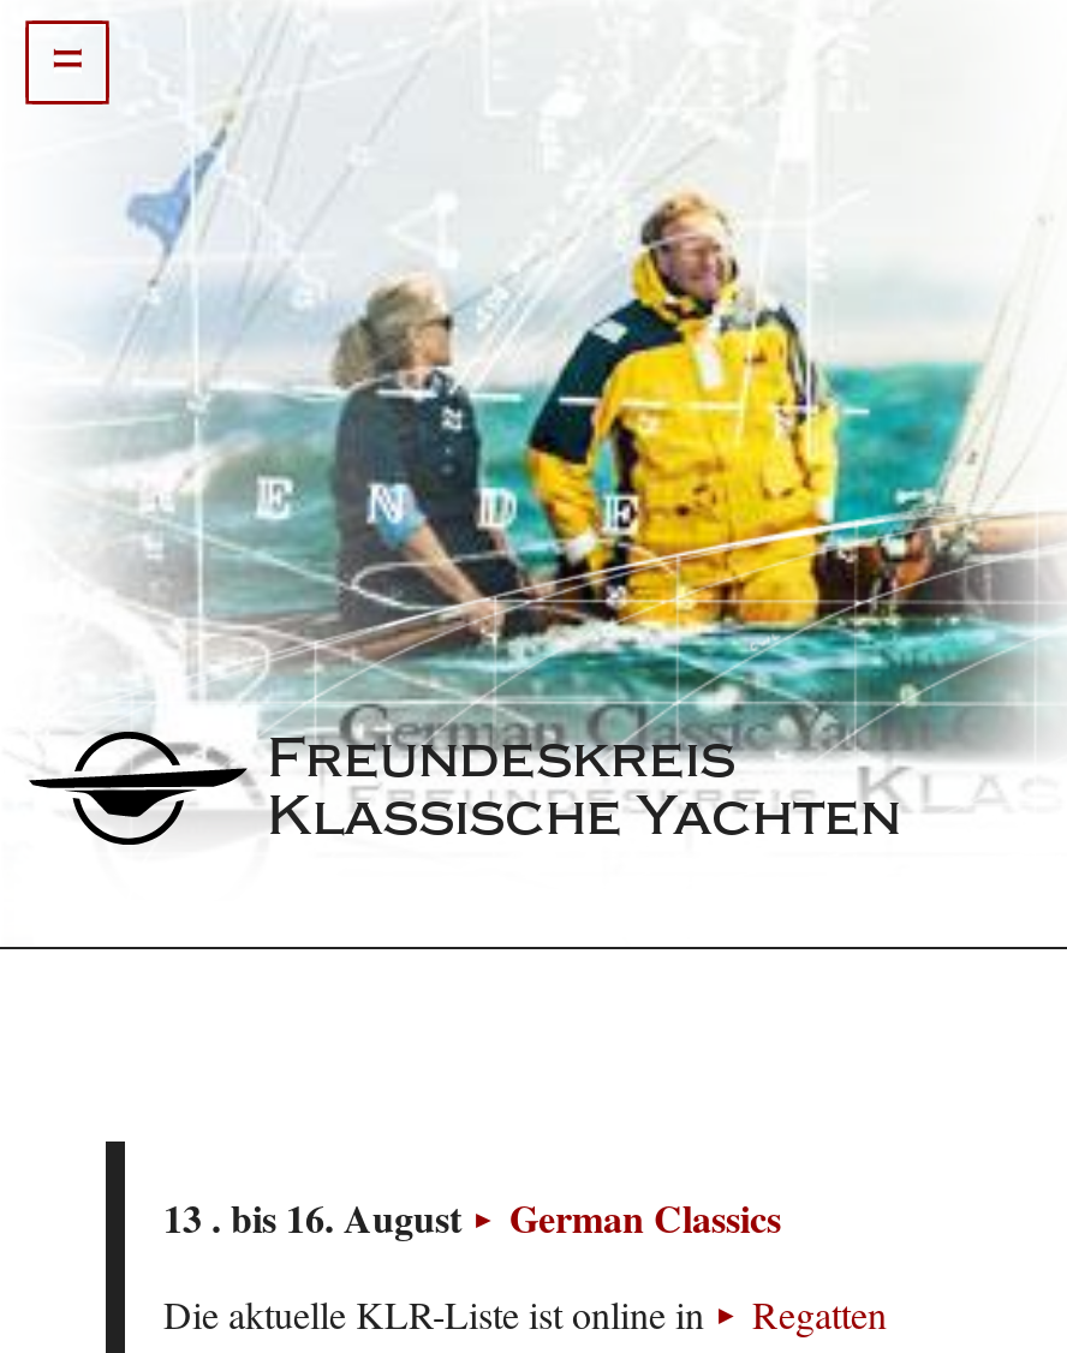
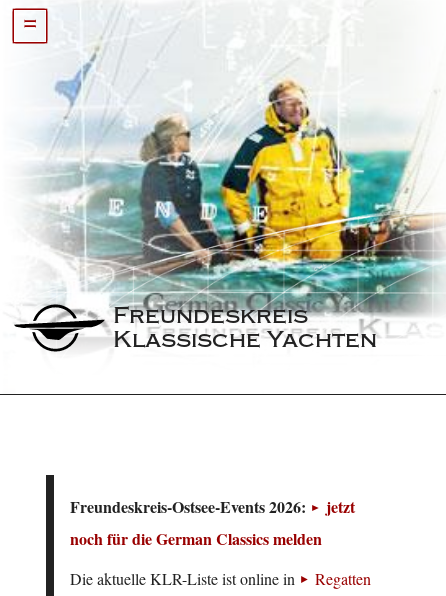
[163,1190,781,1246] 13 . bis 16. August | German Classics -> [70,495,355,550] Freundeskreis-Ostsee-Events 2026: | jetzt | noch für die German Classics melden

